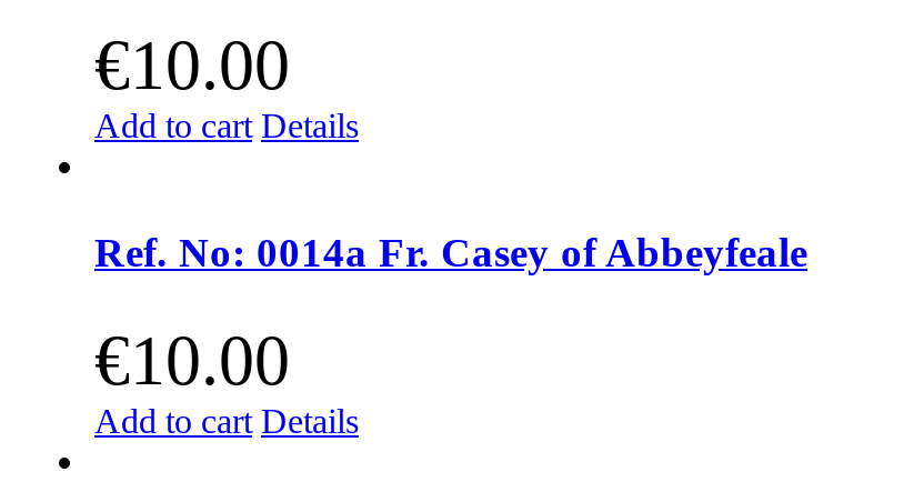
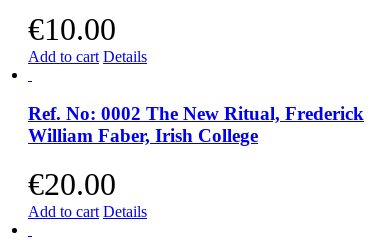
[94,229,807,276] Ref. No: 0014a Fr. Casey of Abbeyfeale -> [28,103,364,146] Ref. No: 0002 The New Ritual, Frederick | William Faber, Irish College
[94,319,290,399] €10.00 -> [28,166,116,202] €20.00

